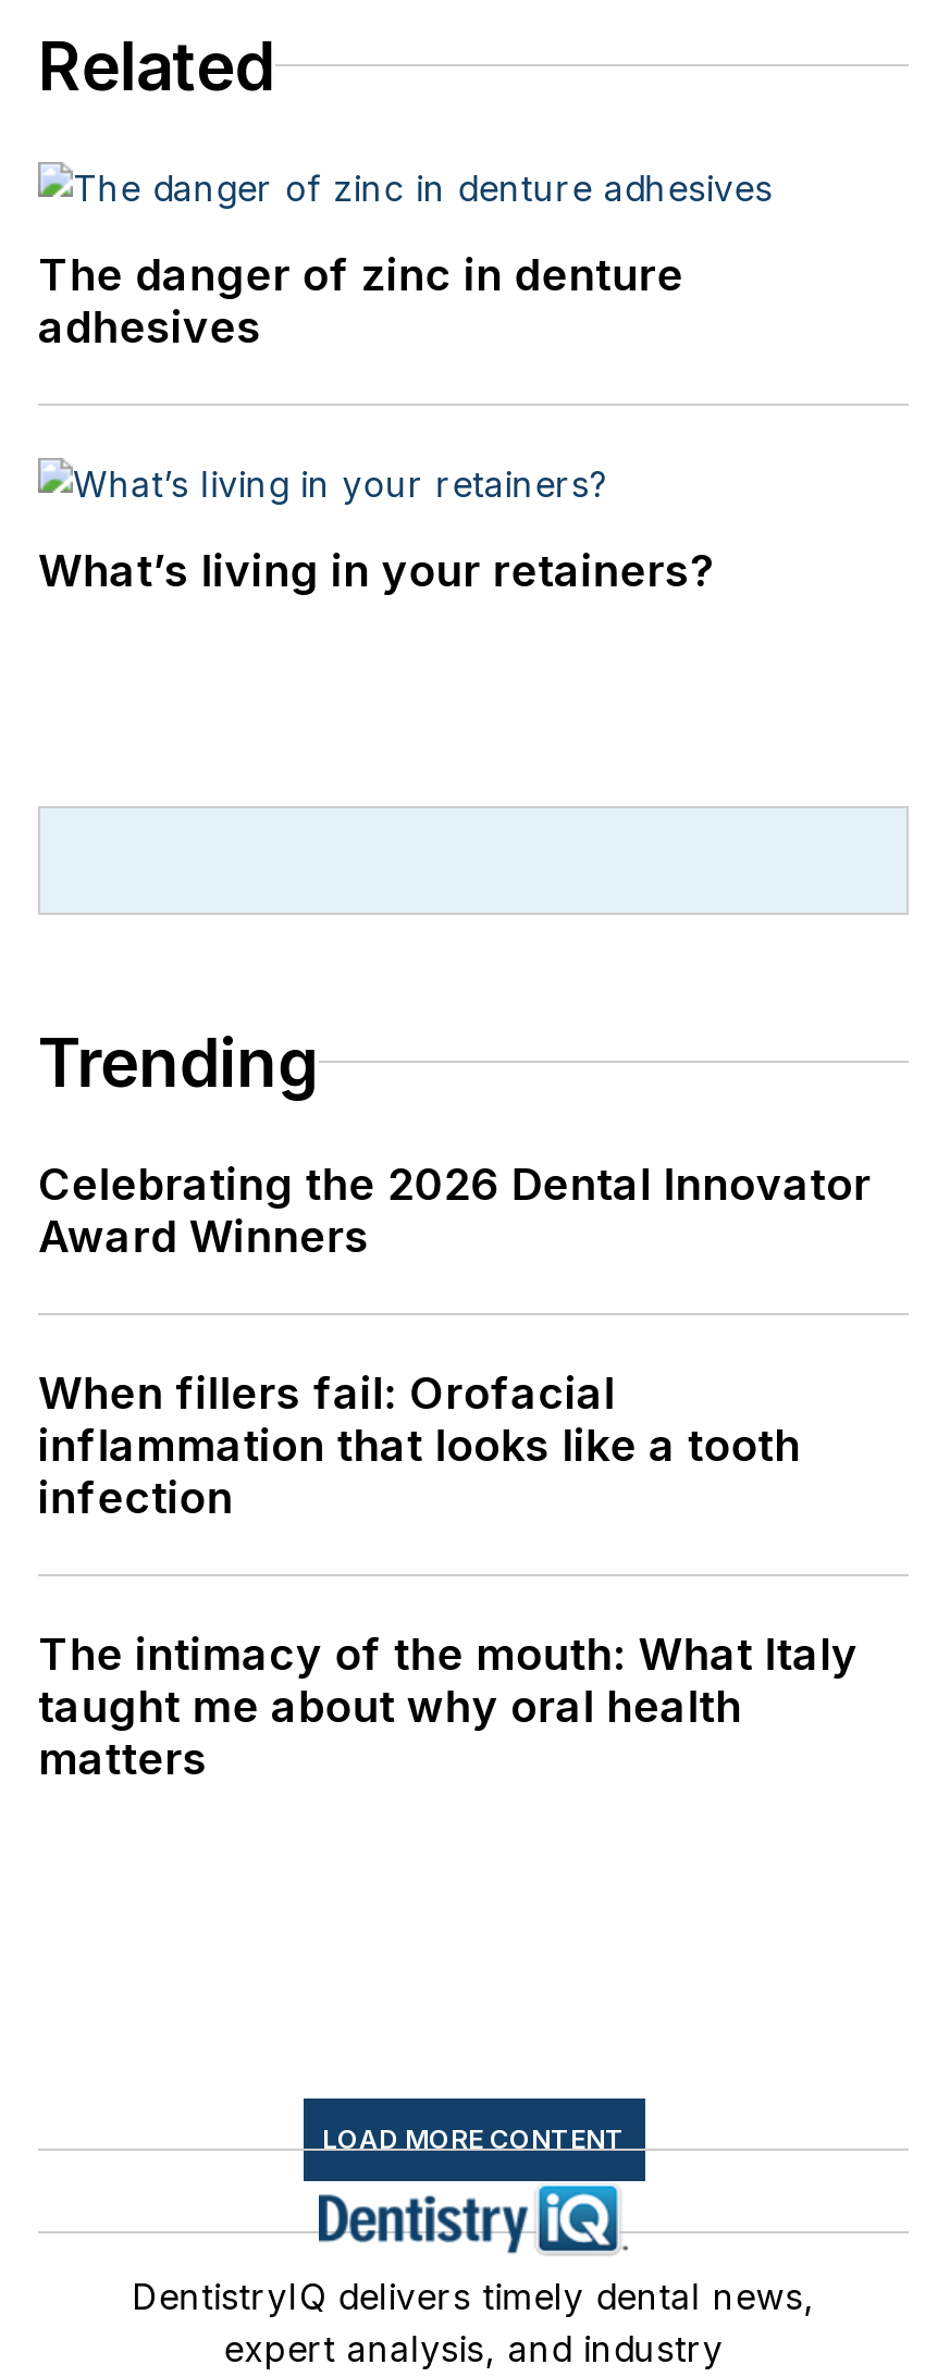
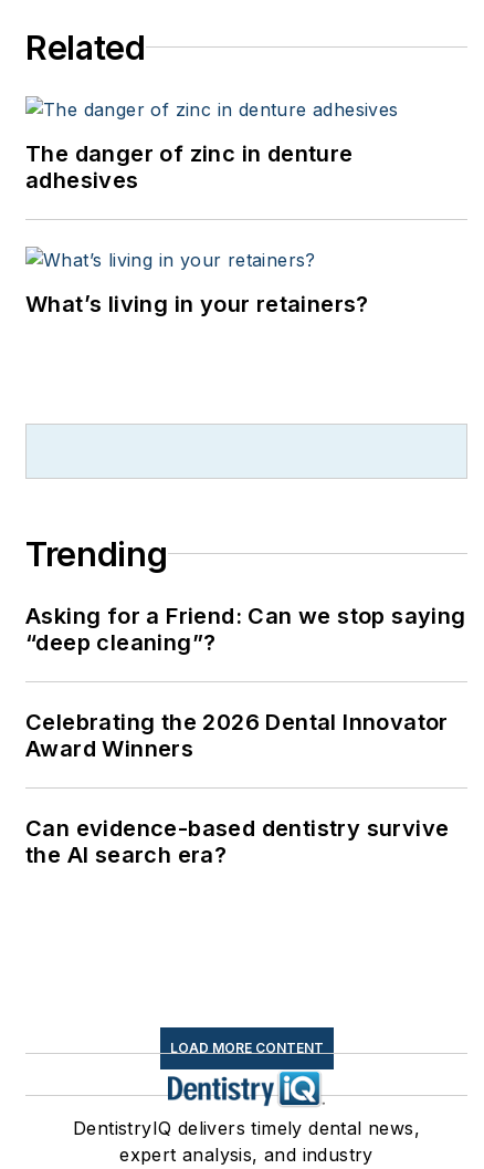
none -> [25,602,466,656] Asking for a Friend: Can we stop saying | “deep cleaning”?
moved [38,1158,871,1262] -> [25,709,448,762]: Celebrating the 2026 Dental Innovator | Award Winners
[38,1367,858,1785] When fillers fail: Orofacial | inflammation that looks like a tooth | infection | The intimacy of the mouth: What Italy | taught me about why oral health | matters -> [25,815,449,868] Can evidence-based dentistry survive | the AI search era?

